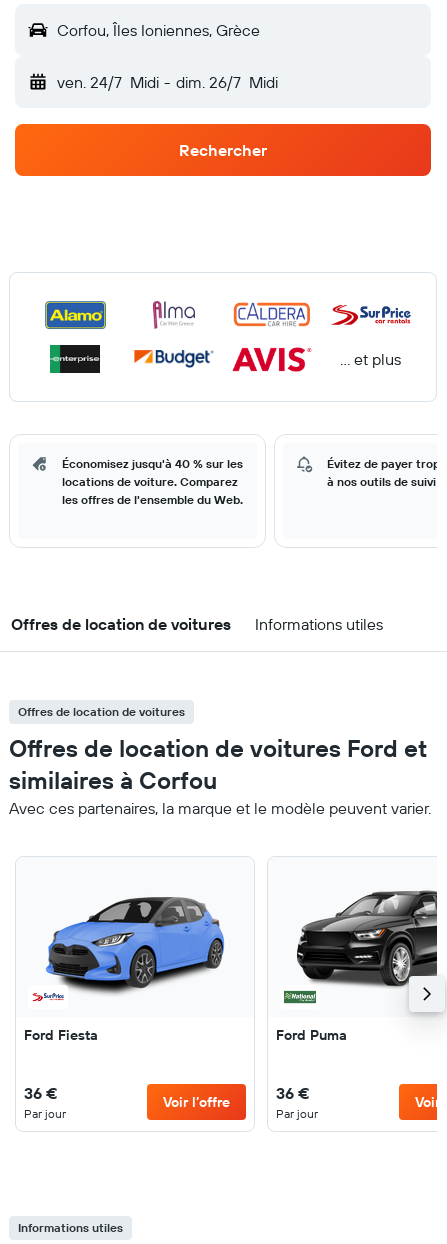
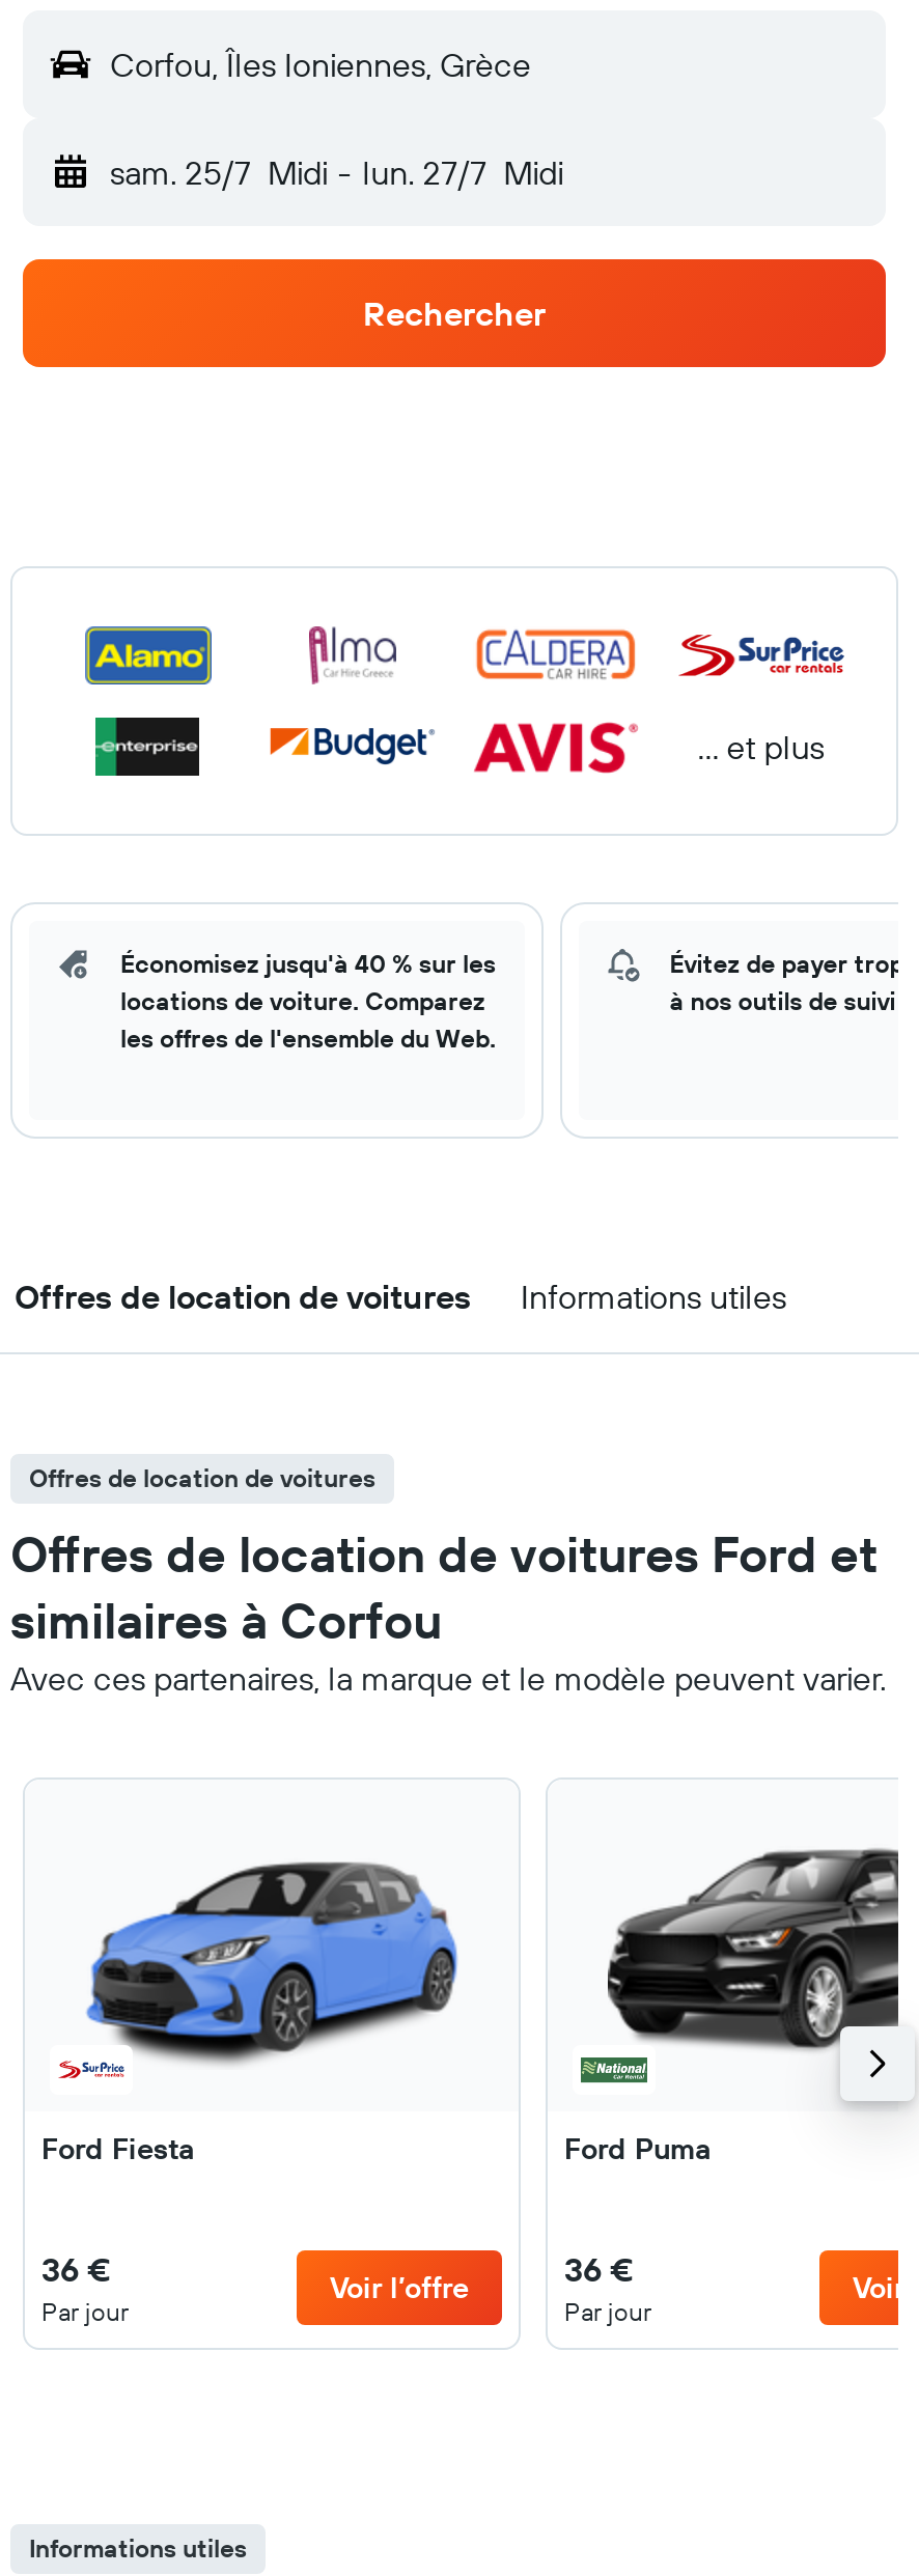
[57,72,278,92] ven. 24/7 Midi - dim. 26/7 Midi -> [110,151,563,193] sam. 25/7 Midi - lun. 27/7 Midi

